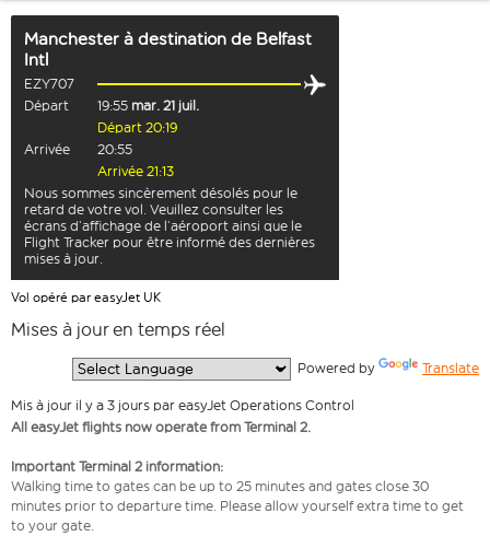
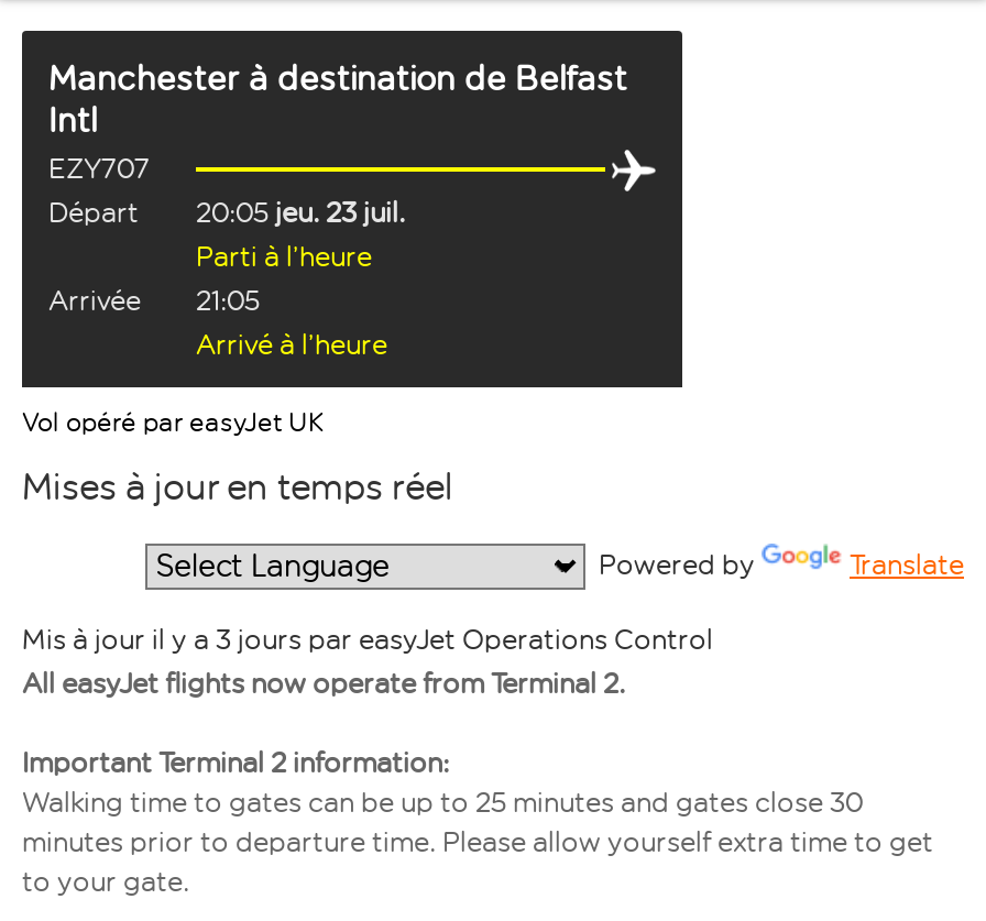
[97,97,199,136] 19:55 mar. 21 juil. | Départ 20:19 -> [196,196,405,273] 20:05 jeu. 23 juil. | Parti à l’heure
[24,141,315,267] 20:55 | Arrivée 21:13 | Nous sommes sincèrement désolés pour le | retard de votre vol. Veuillez consulter les | écrans d’affichage de l’aéroport ainsi que le | Flight Tracker pour être informé des dernières | mises à jour. -> [196,284,387,361] 21:05 | Arrivé à l’heure

